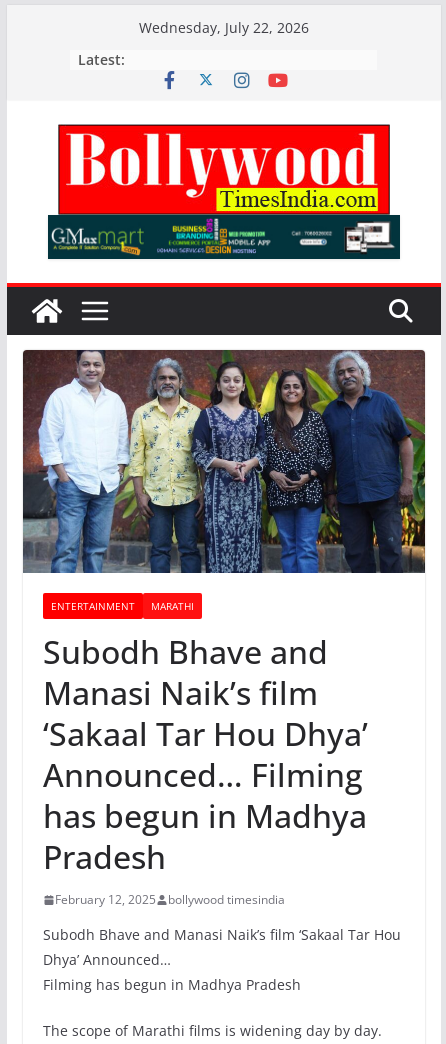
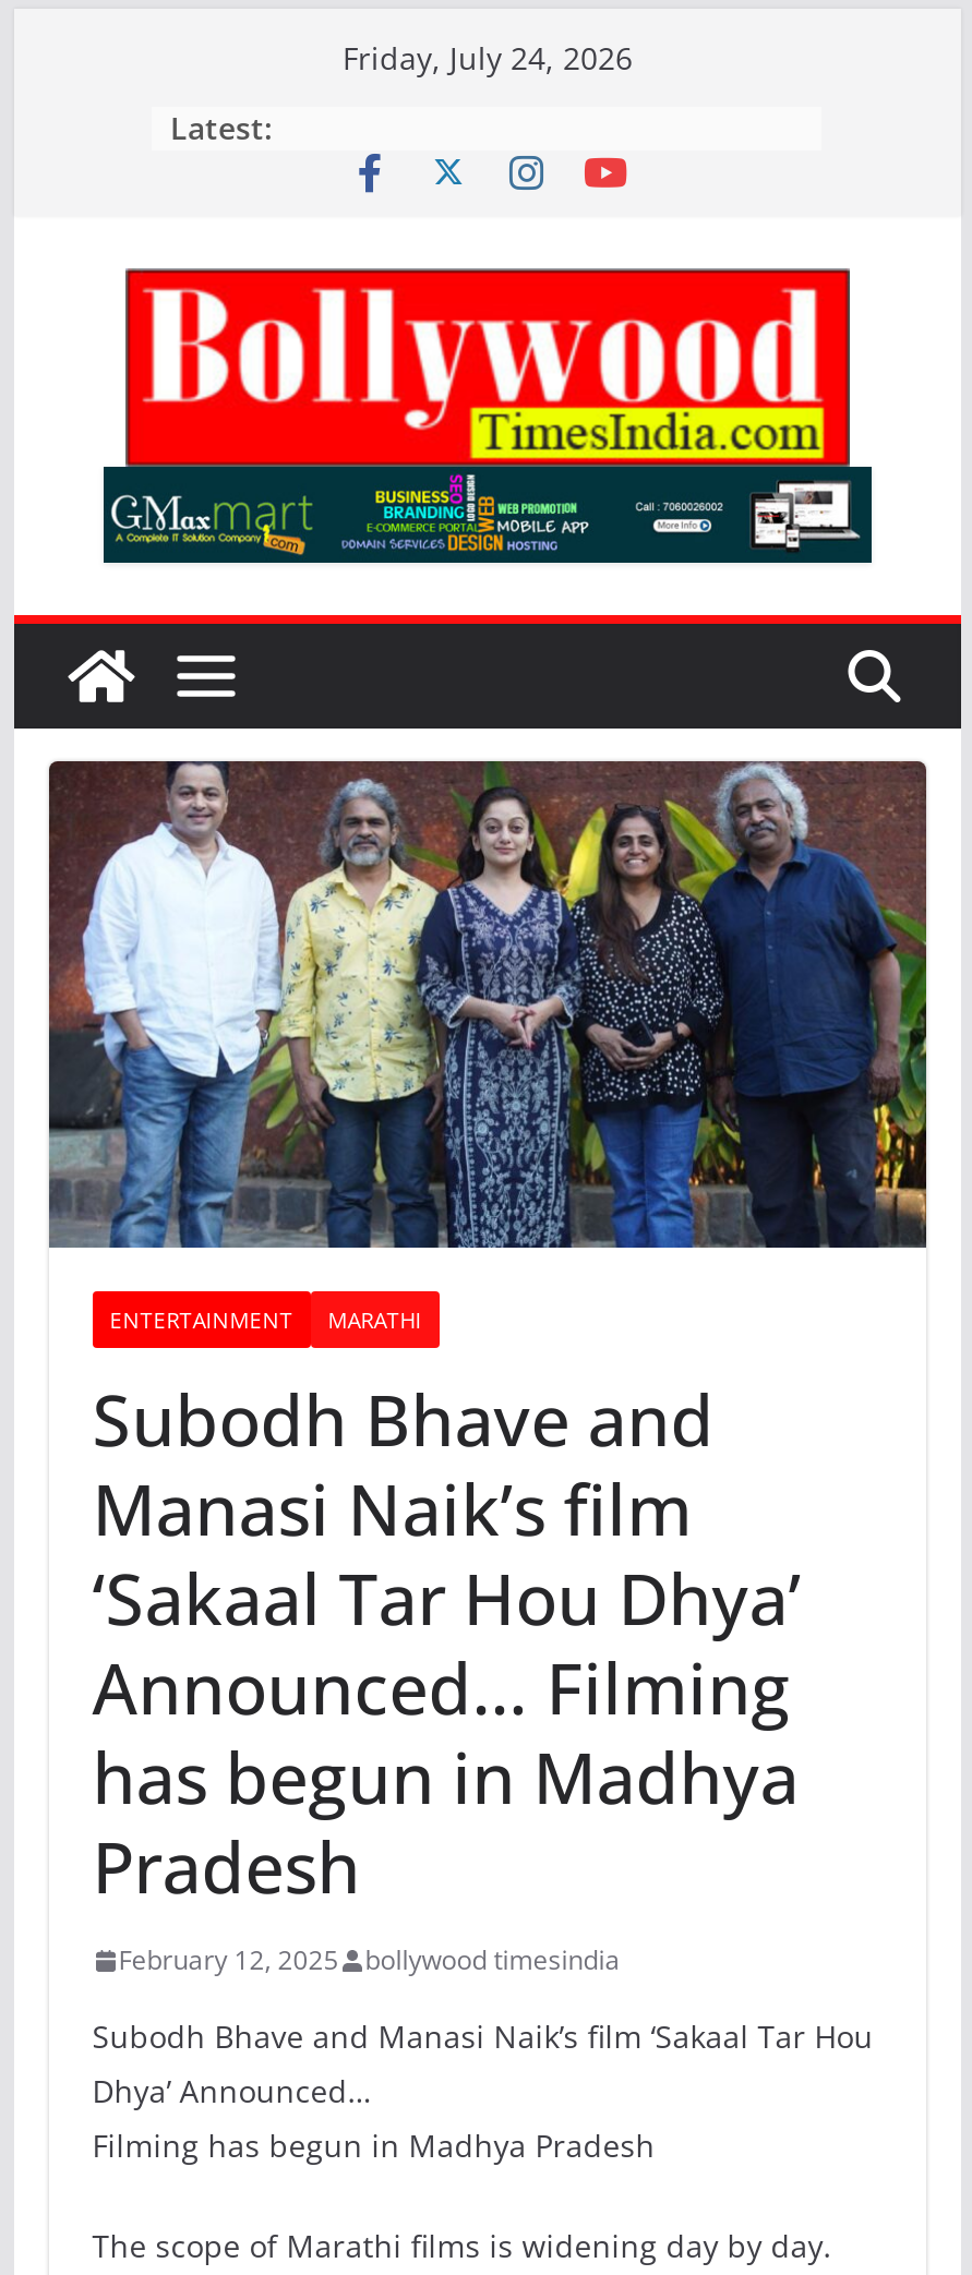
[139,18,309,37] Wednesday, July 22, 2026 -> [343,37,633,79] Friday, July 24, 2026

